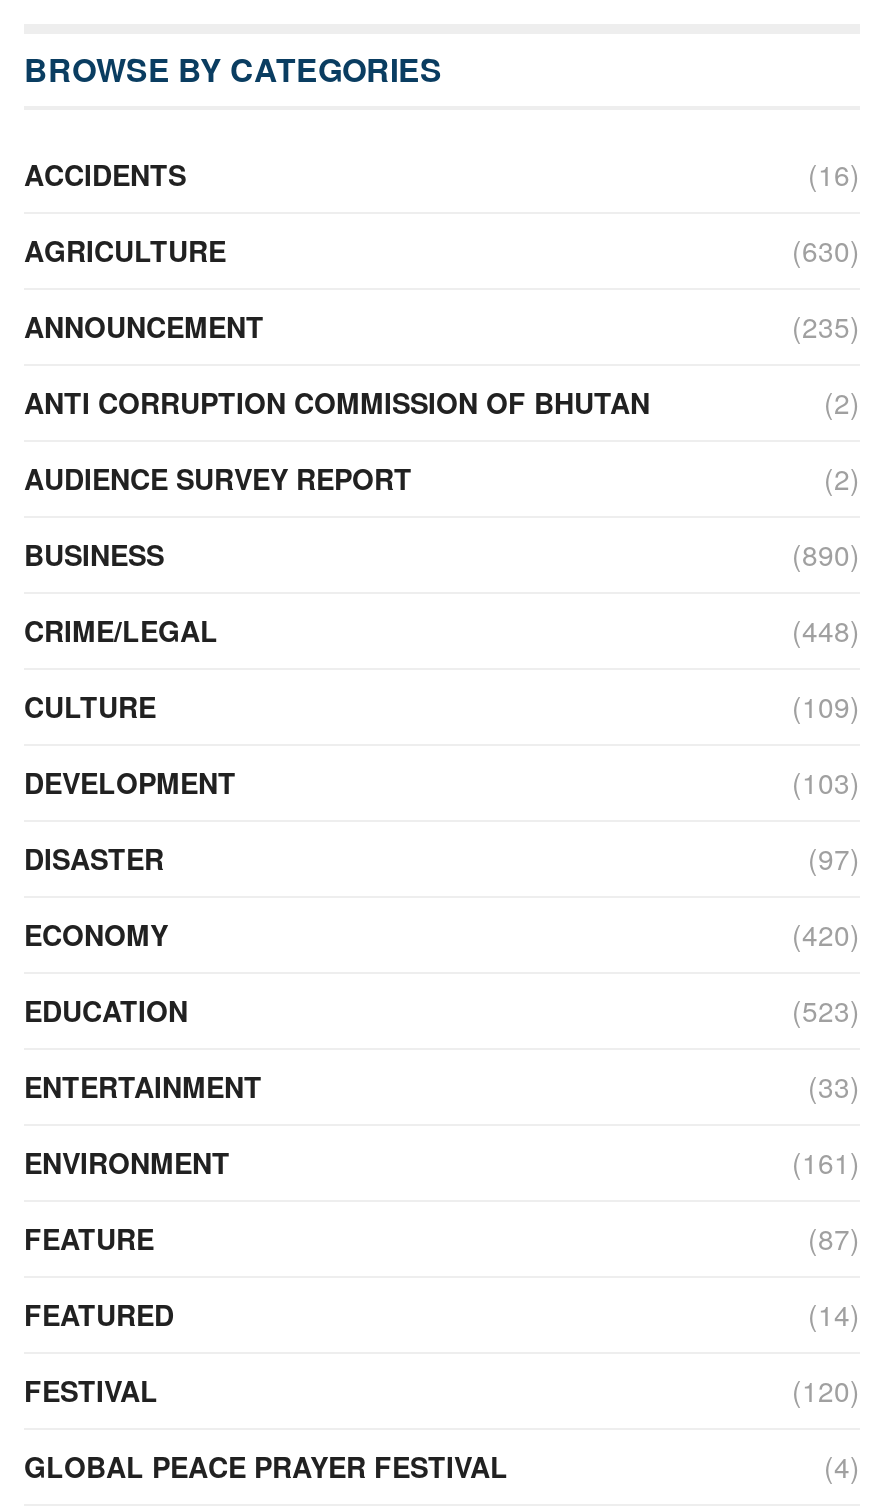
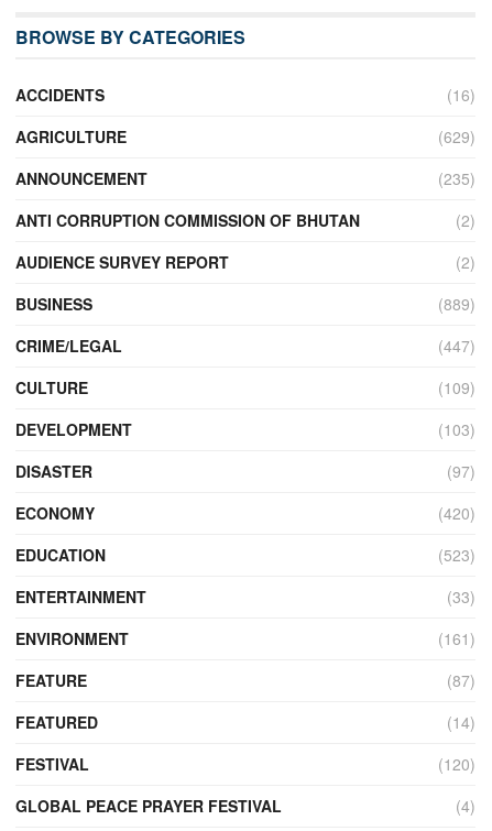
[792,229,860,269] (630) -> [438,126,475,148] (629)
[792,533,860,573] (890) -> [438,293,475,315] (889)
[792,609,860,649] (448) -> [438,335,475,357] (447)

